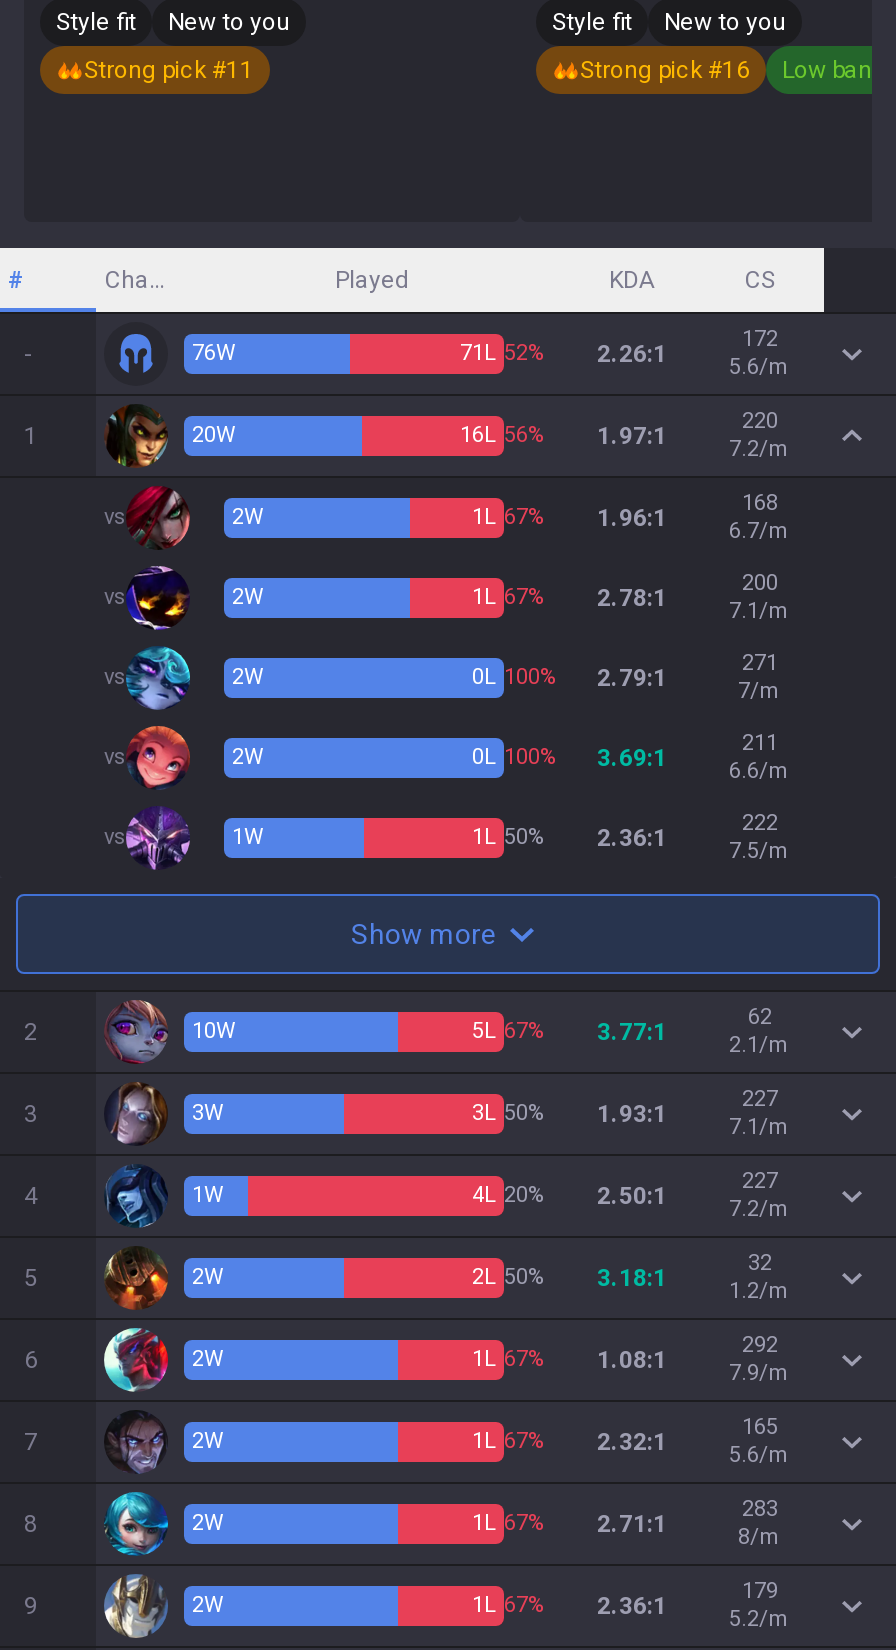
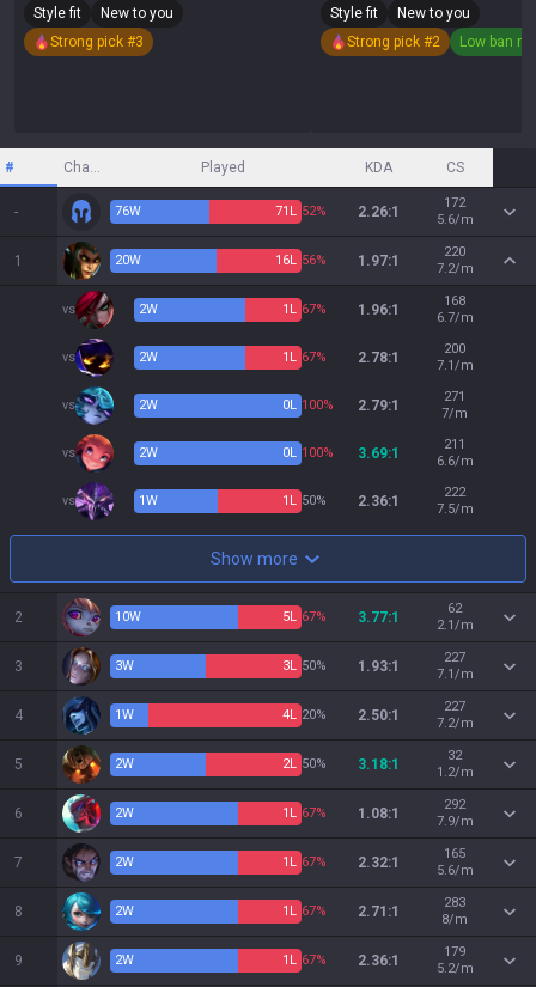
[84,56,254,84] Strong pick #11 -> [50,33,144,50] Strong pick #3
[580,56,750,84] Strong pick #16 -> [347,33,440,50] Strong pick #2

